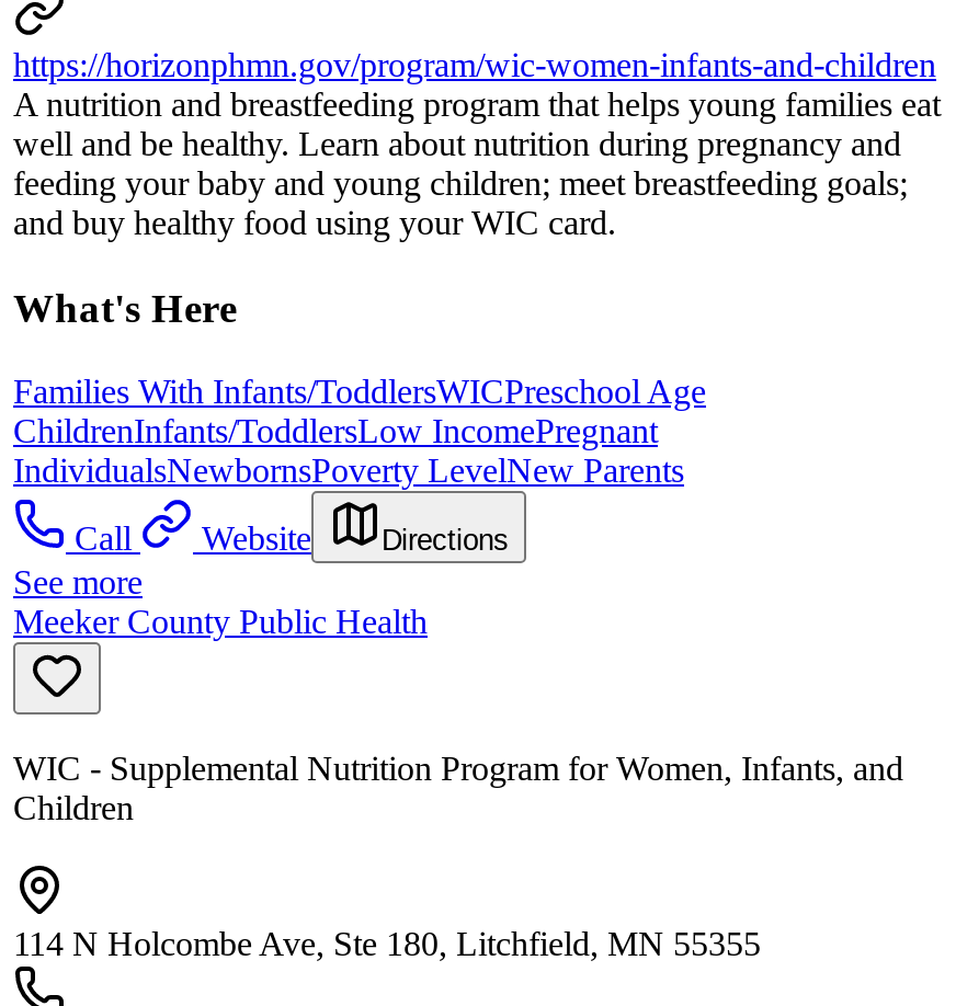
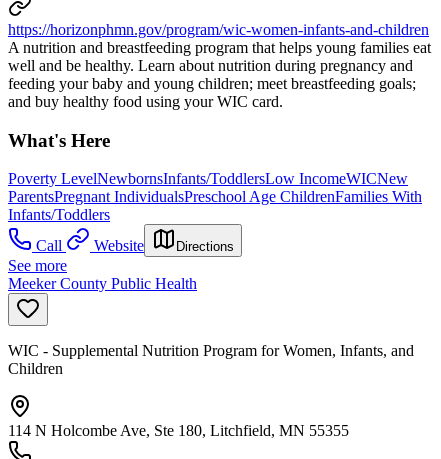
[13,373,706,490] Families With Infants/ToddlersWICPreschool Age | ChildrenInfants/ToddlersLow IncomePregnant | IndividualsNewbornsPoverty LevelNew Parents -> [8,170,422,223] Poverty LevelNewbornsInfants/ToddlersLow IncomeWICNew | ParentsPregnant IndividualsPreschool Age ChildrenFamilies With | Infants/Toddlers

